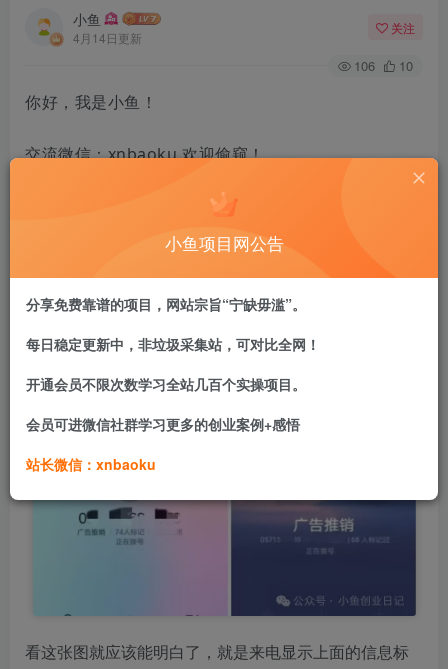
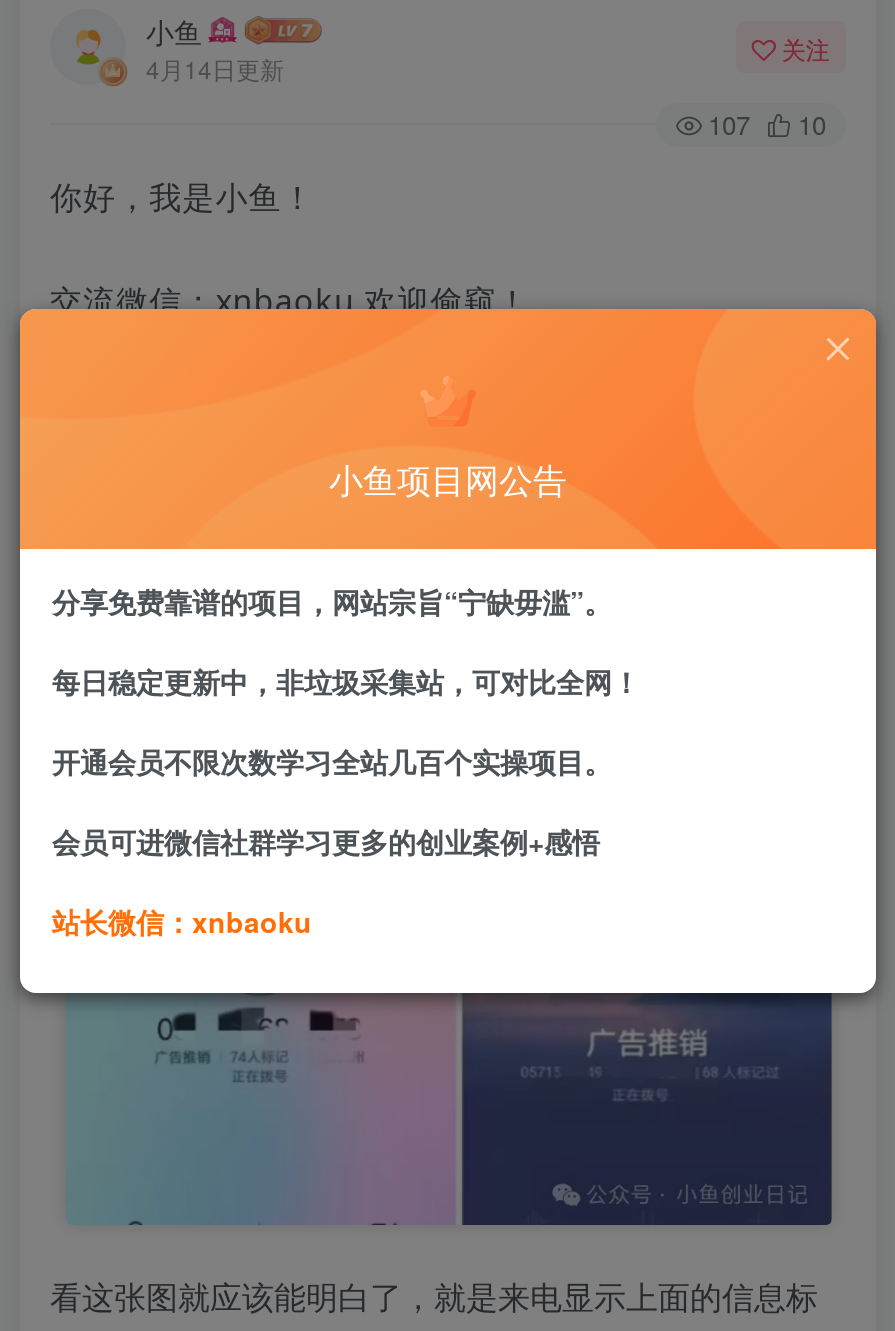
[354,56,413,75] 106 10 -> [708,105,826,143] 107 10

